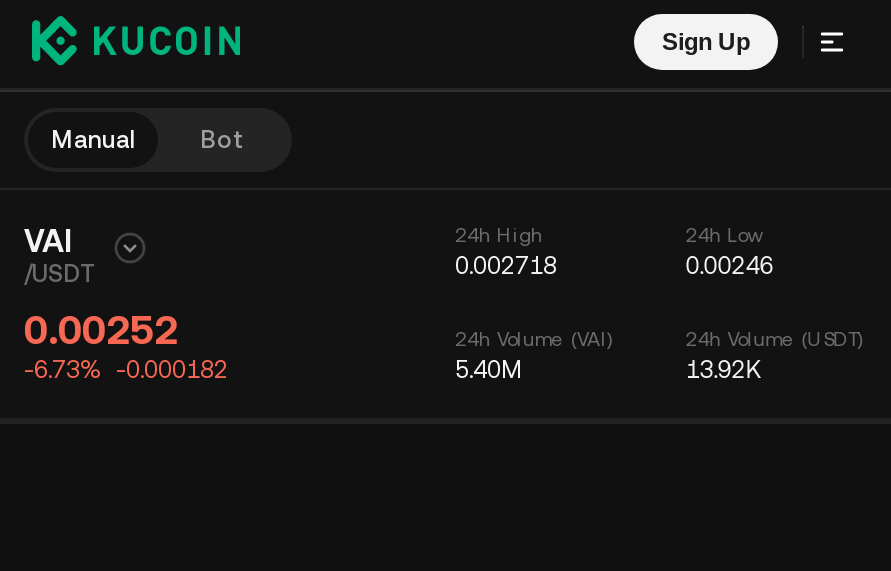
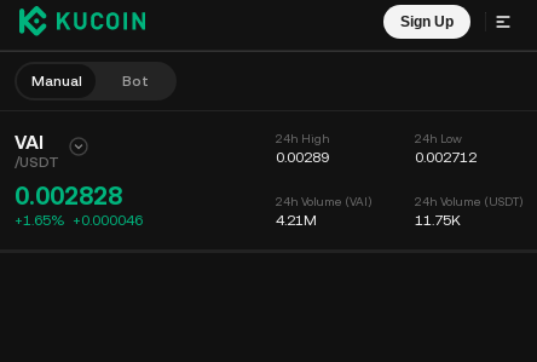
[455,252,557,280] 0.002718 -> [275,149,328,166] 0.00289
[685,252,773,280] 0.00246 -> [414,149,476,166] 0.002712
[24,306,228,384] 0.00252 | -6.73% -0.000182 -> [15,182,143,229] 0.002828 | +1.65% +0.000046
[455,356,523,384] 5.40M -> [275,212,316,229] 4.21M
[685,356,761,384] 13.92K -> [414,212,460,229] 11.75K

